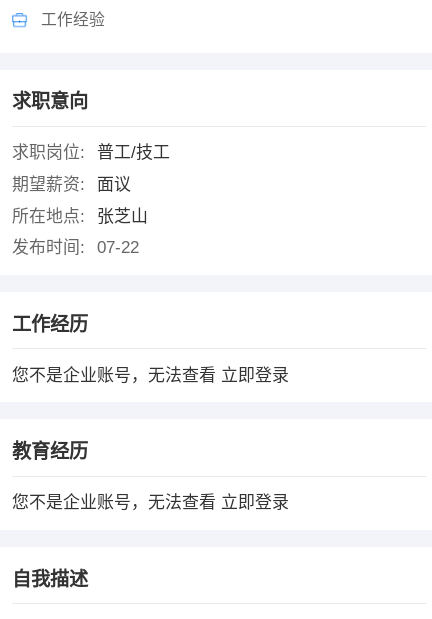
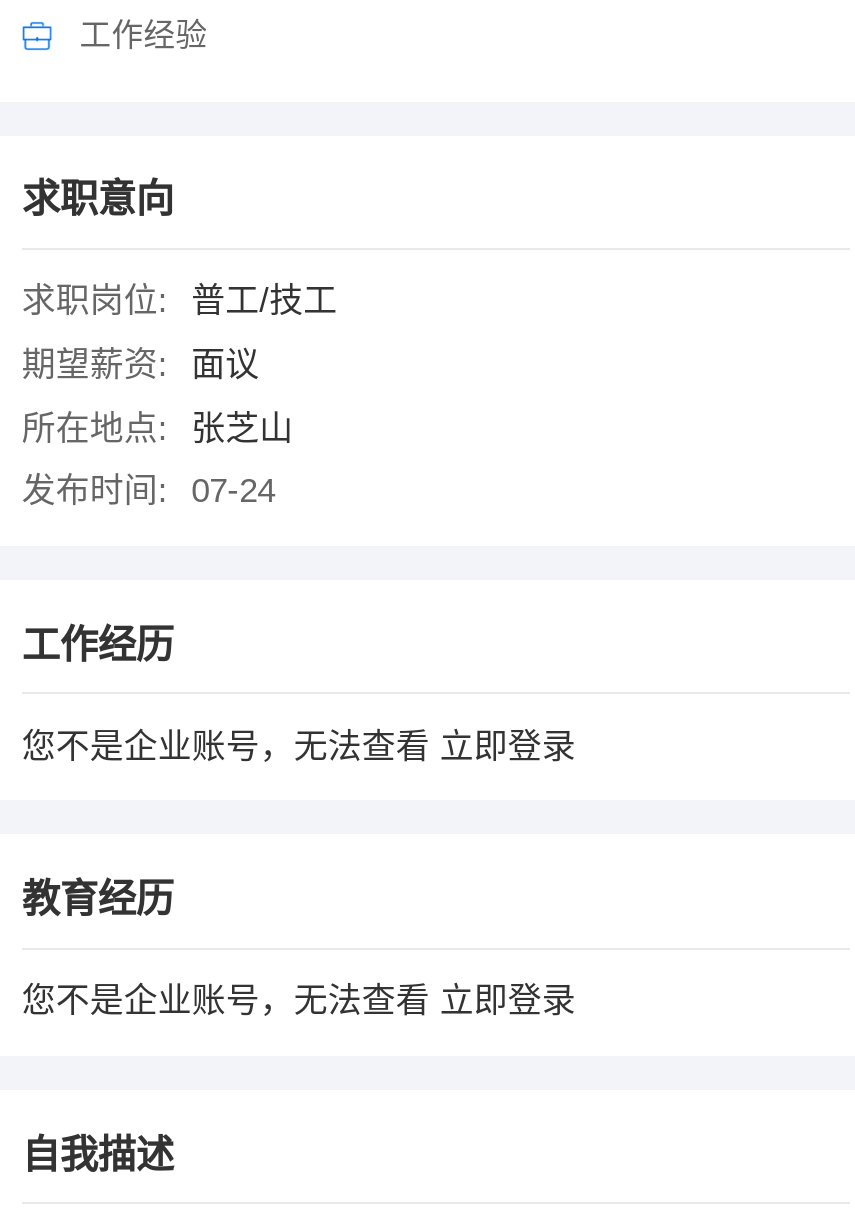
[12,238,139,257] 发布时间: 07-22 -> [22,473,275,511] 发布时间: 07-24

